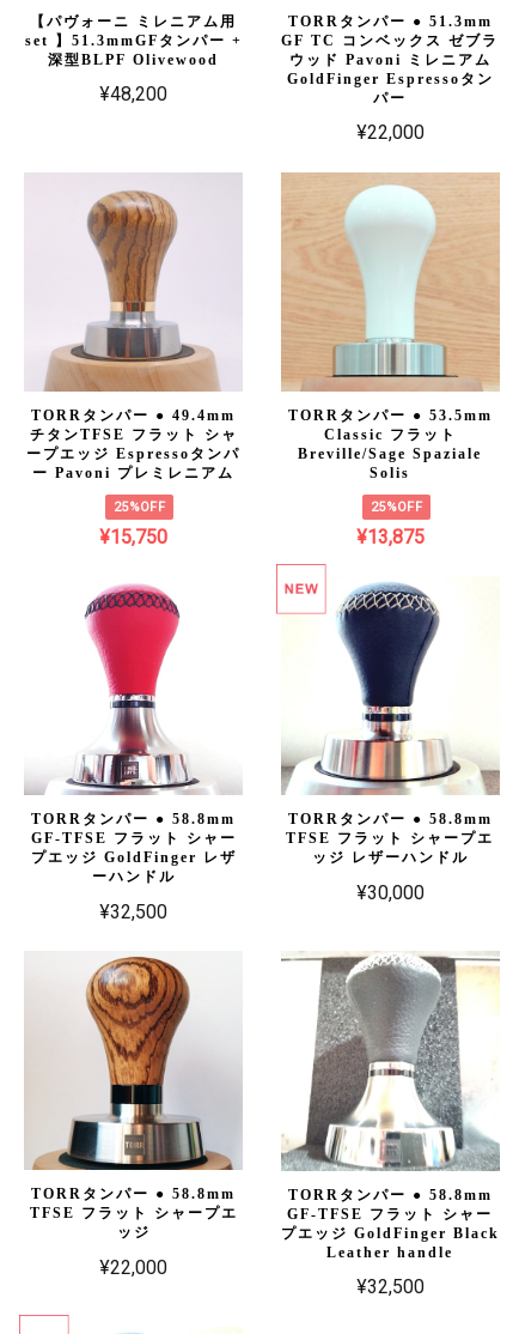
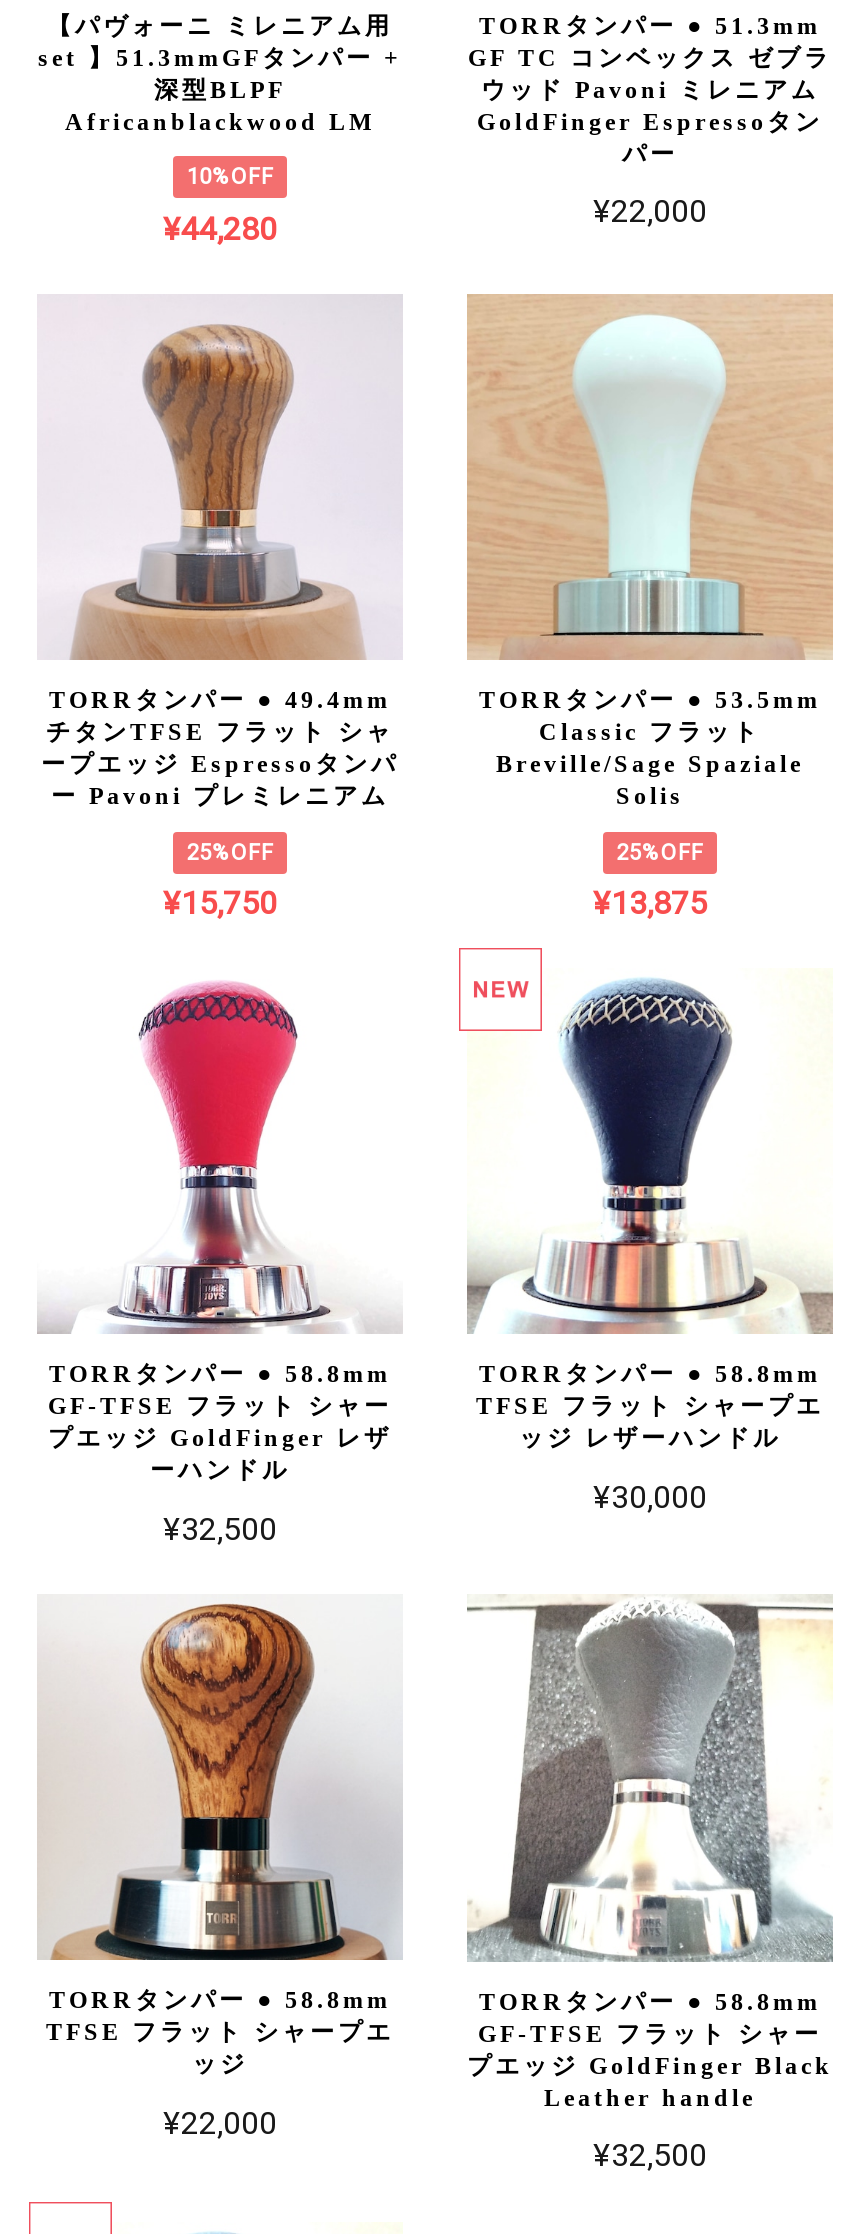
[48,52,219,106] 深型BLPF Olivewood | ¥48,200 -> [65,76,375,248] 深型BLPF | Africanblackwood LM | 10%OFF | ¥44,280

